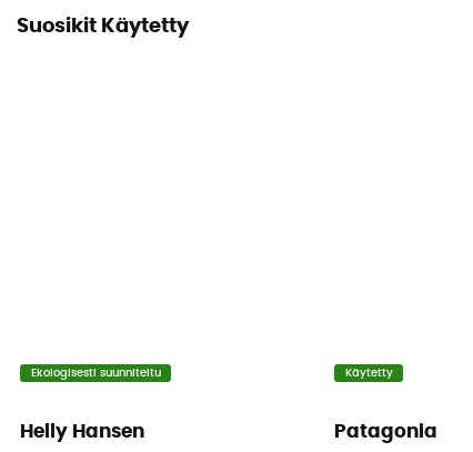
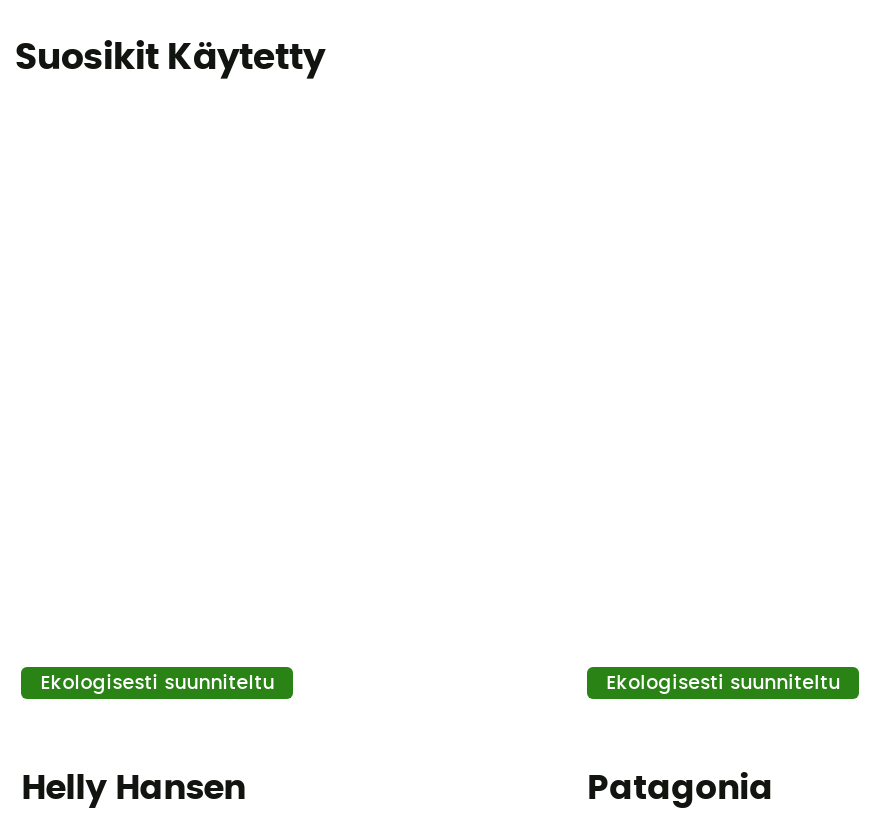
[345,368,393,379] Käytetty -> [606,673,840,693] Ekologisesti suunniteltu

